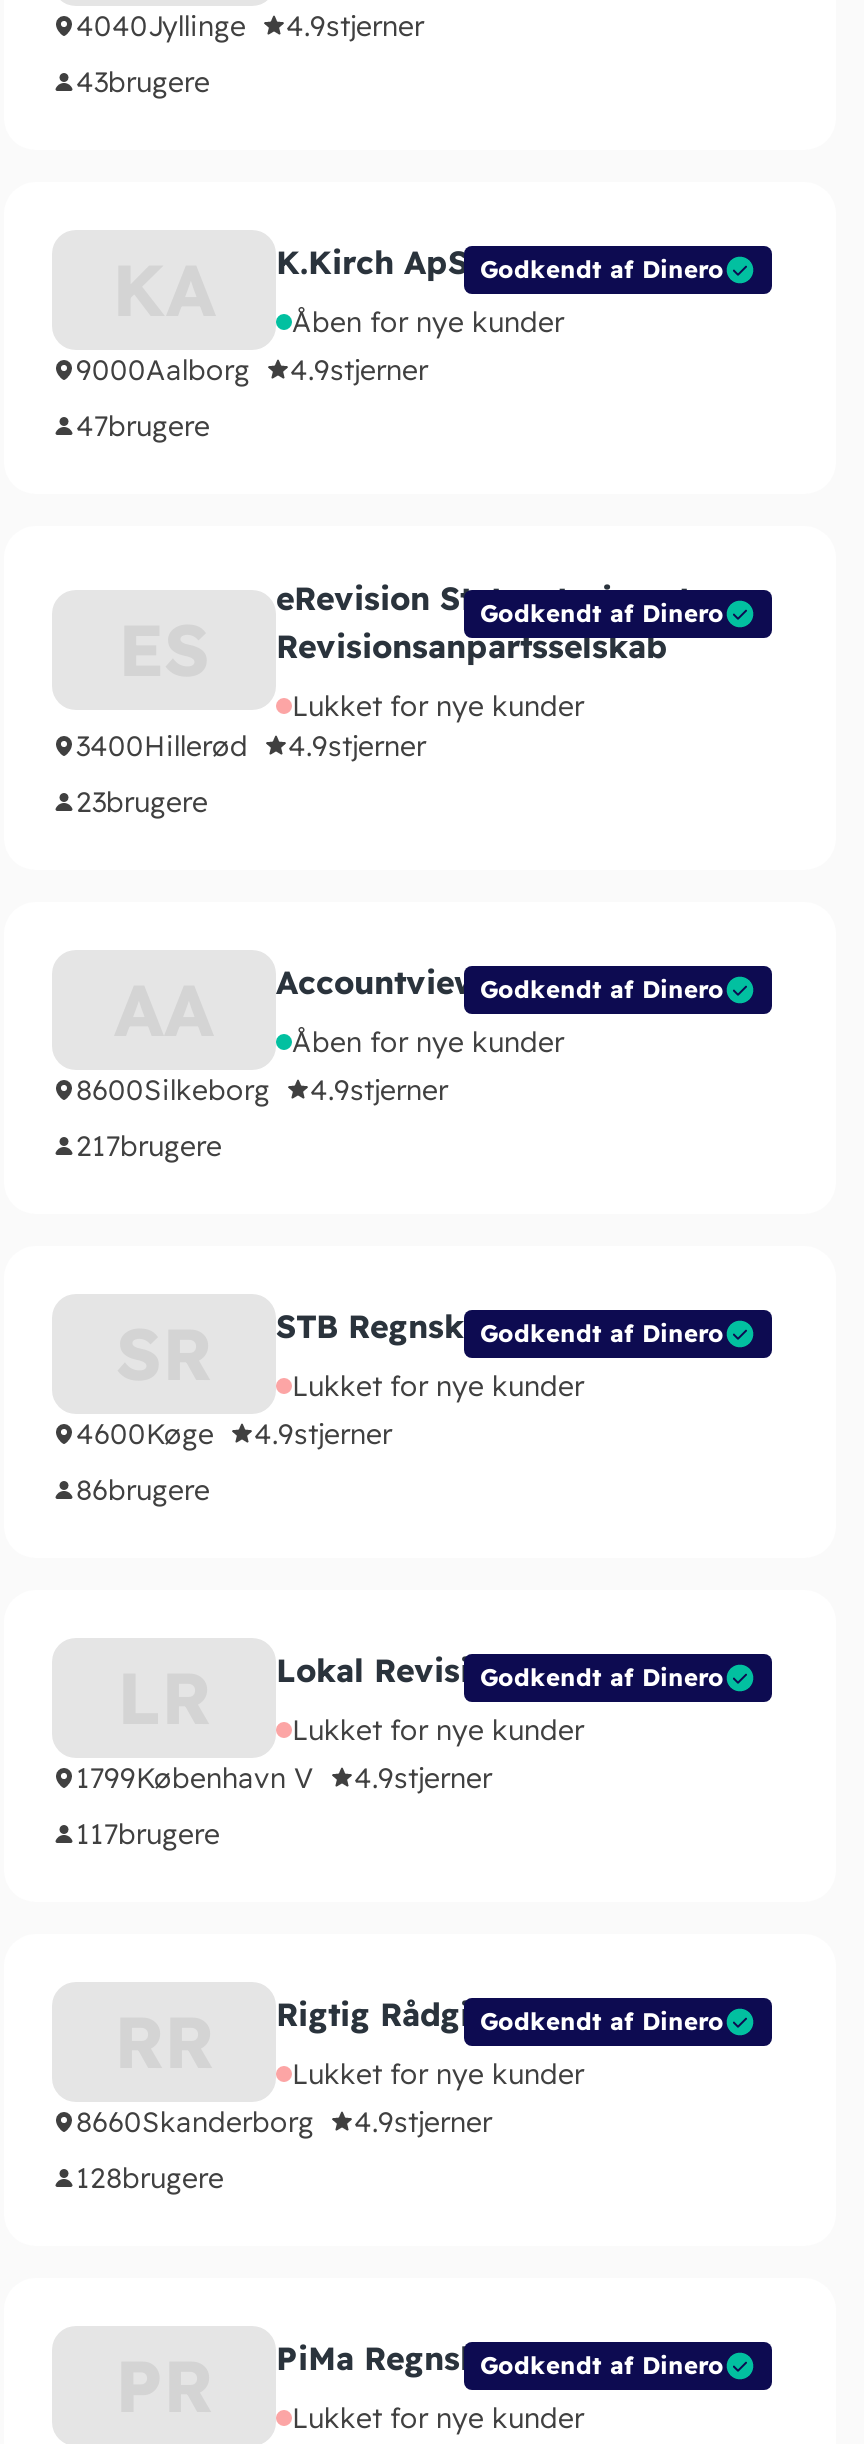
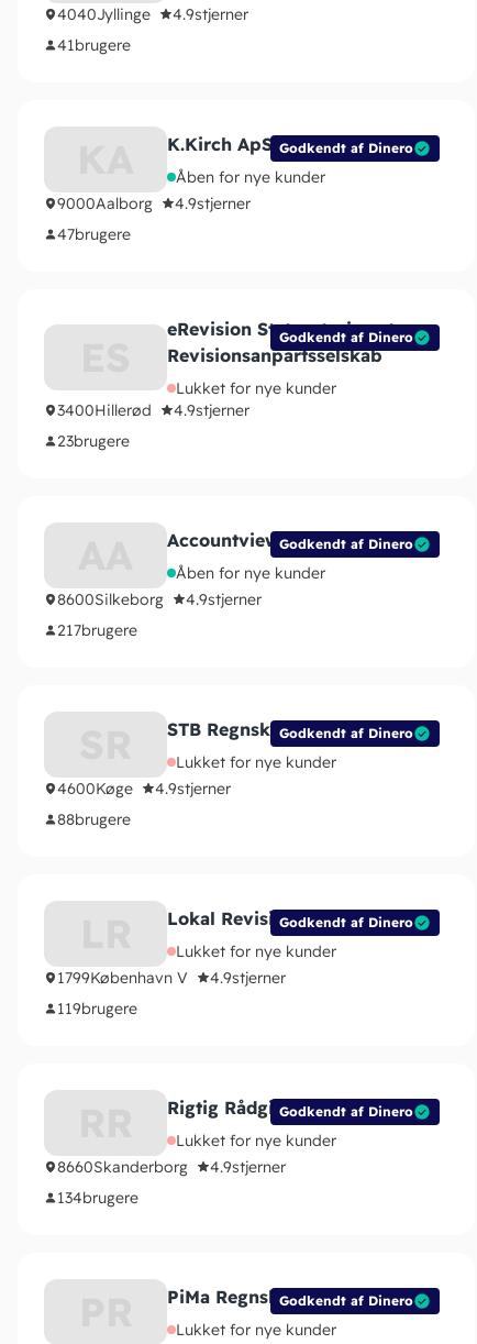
[76,65,210,101] 43brugere -> [57,36,131,55] 41brugere
[76,1473,210,1509] 86brugere -> [57,810,131,830] 88brugere
[76,1817,220,1853] 117brugere -> [57,999,137,1019] 119brugere
[76,2161,224,2197] 128brugere -> [57,1188,138,1208] 134brugere

